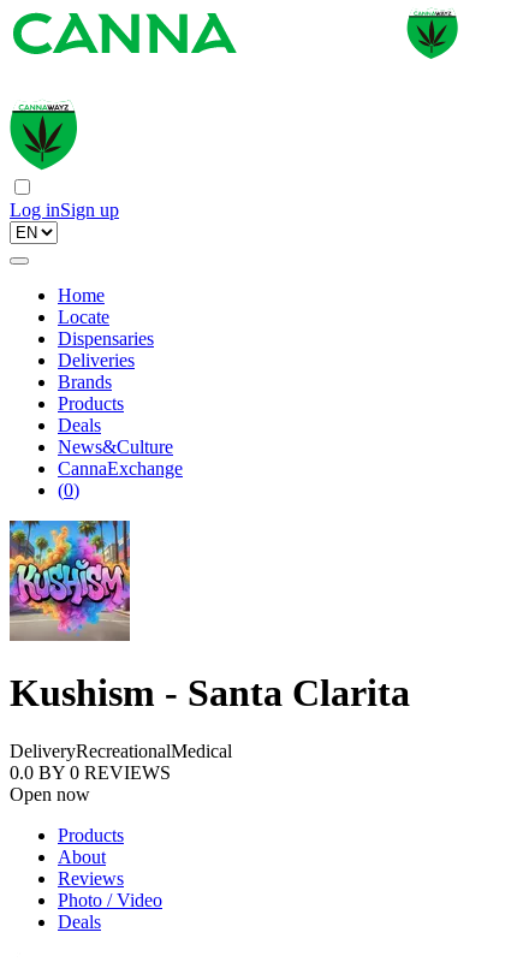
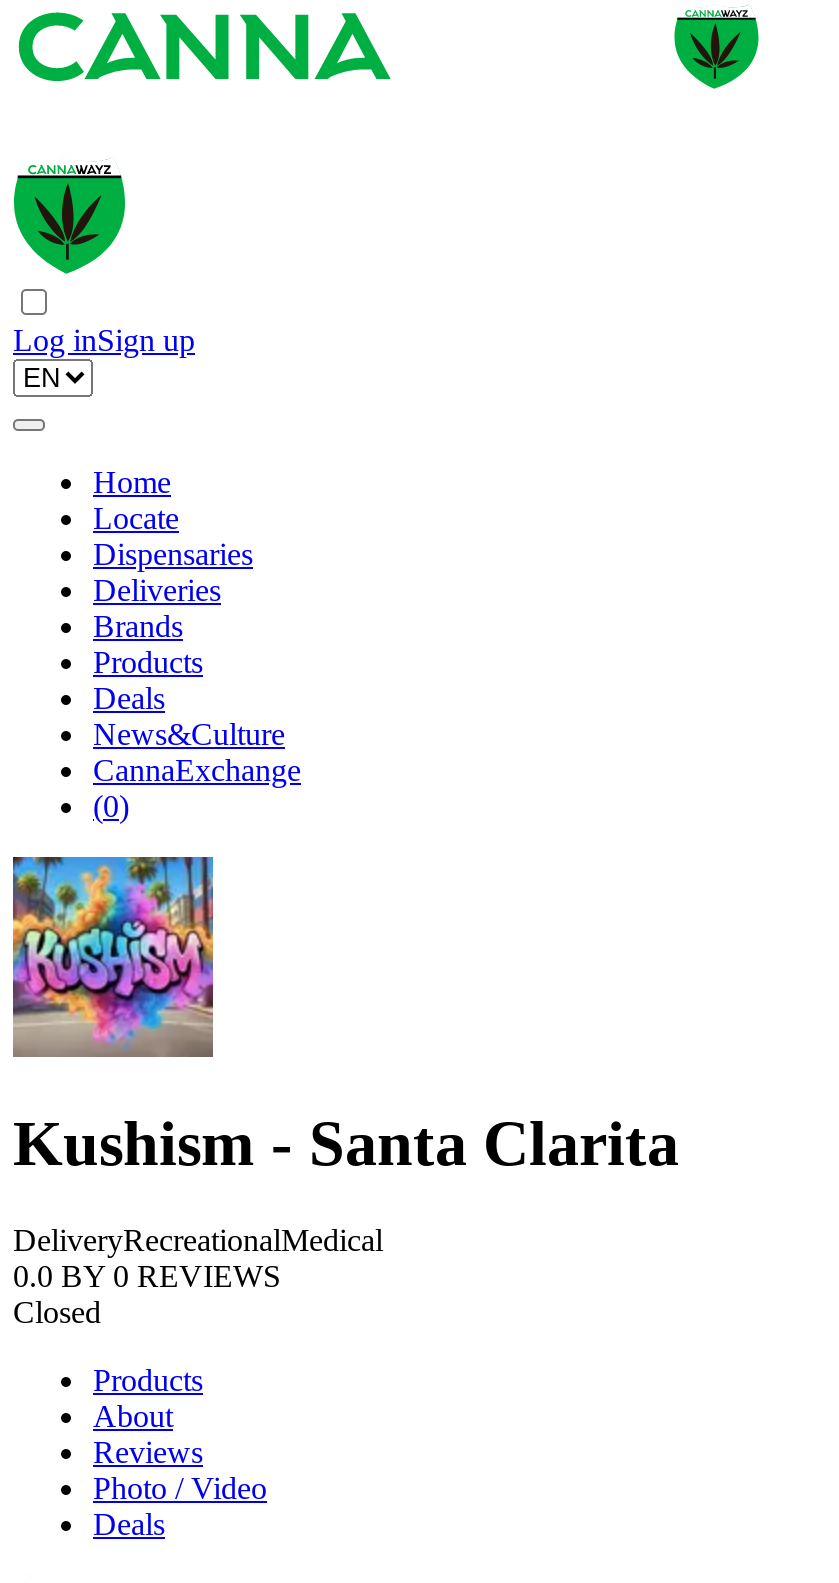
[10,785,90,805] Open now -> [13,1296,101,1330] Closed

